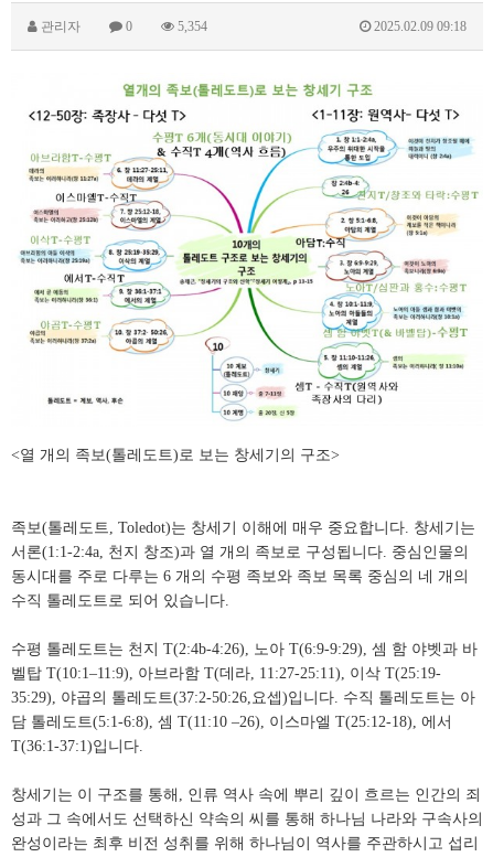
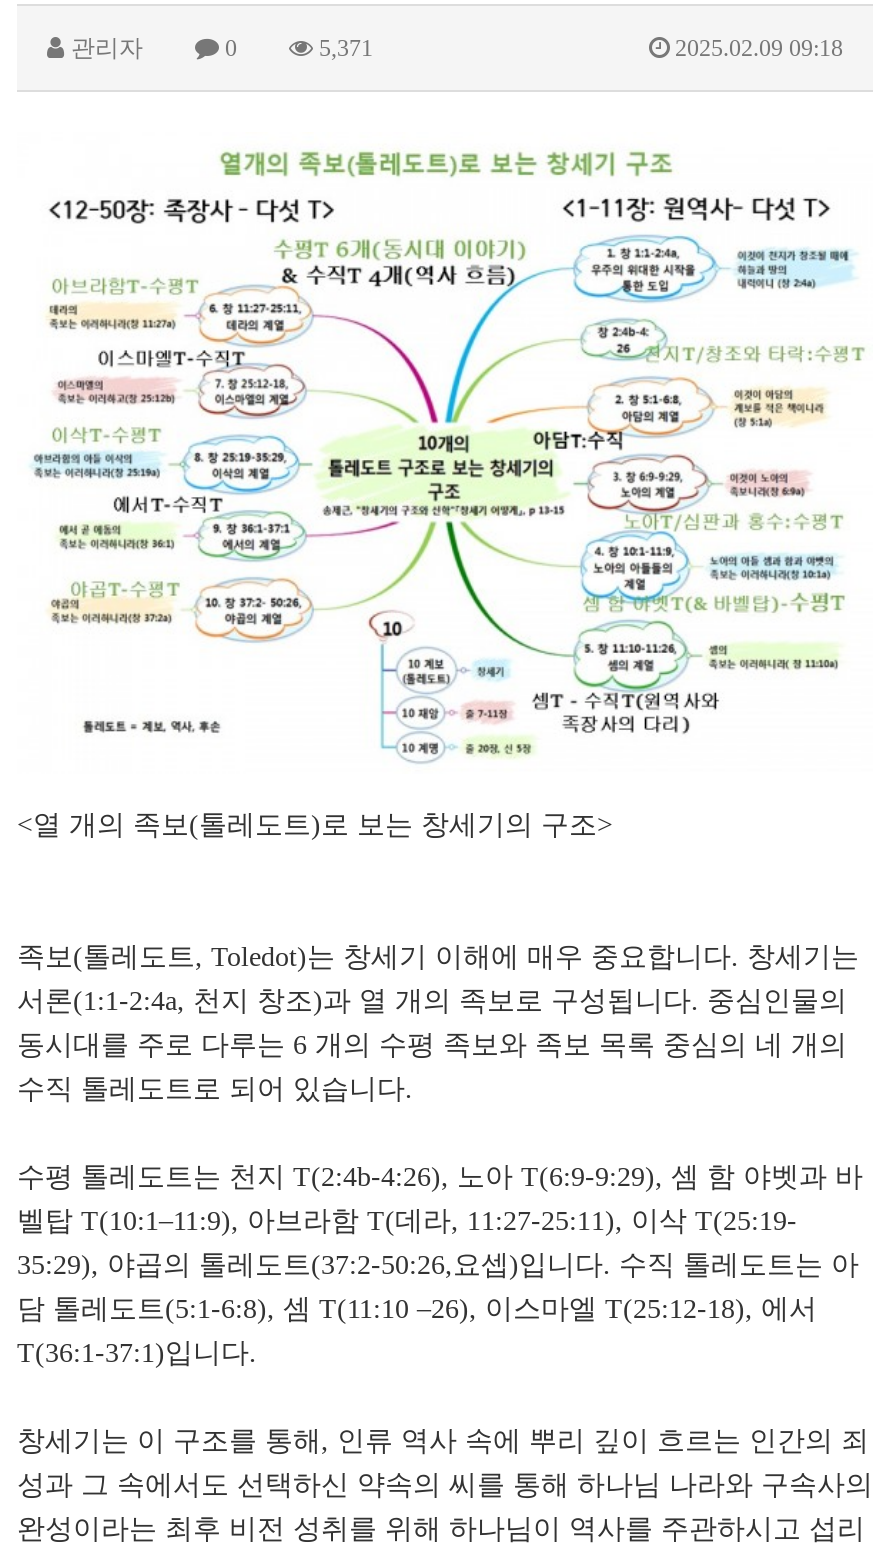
[174,19,207,34] 5,354 -> [313,34,373,62] 5,371

